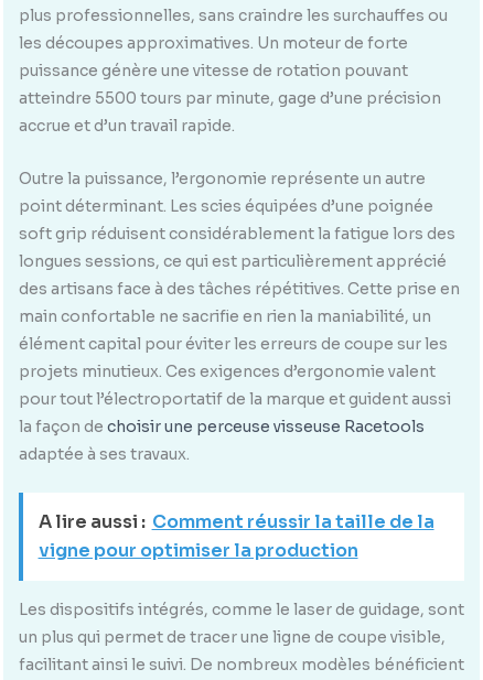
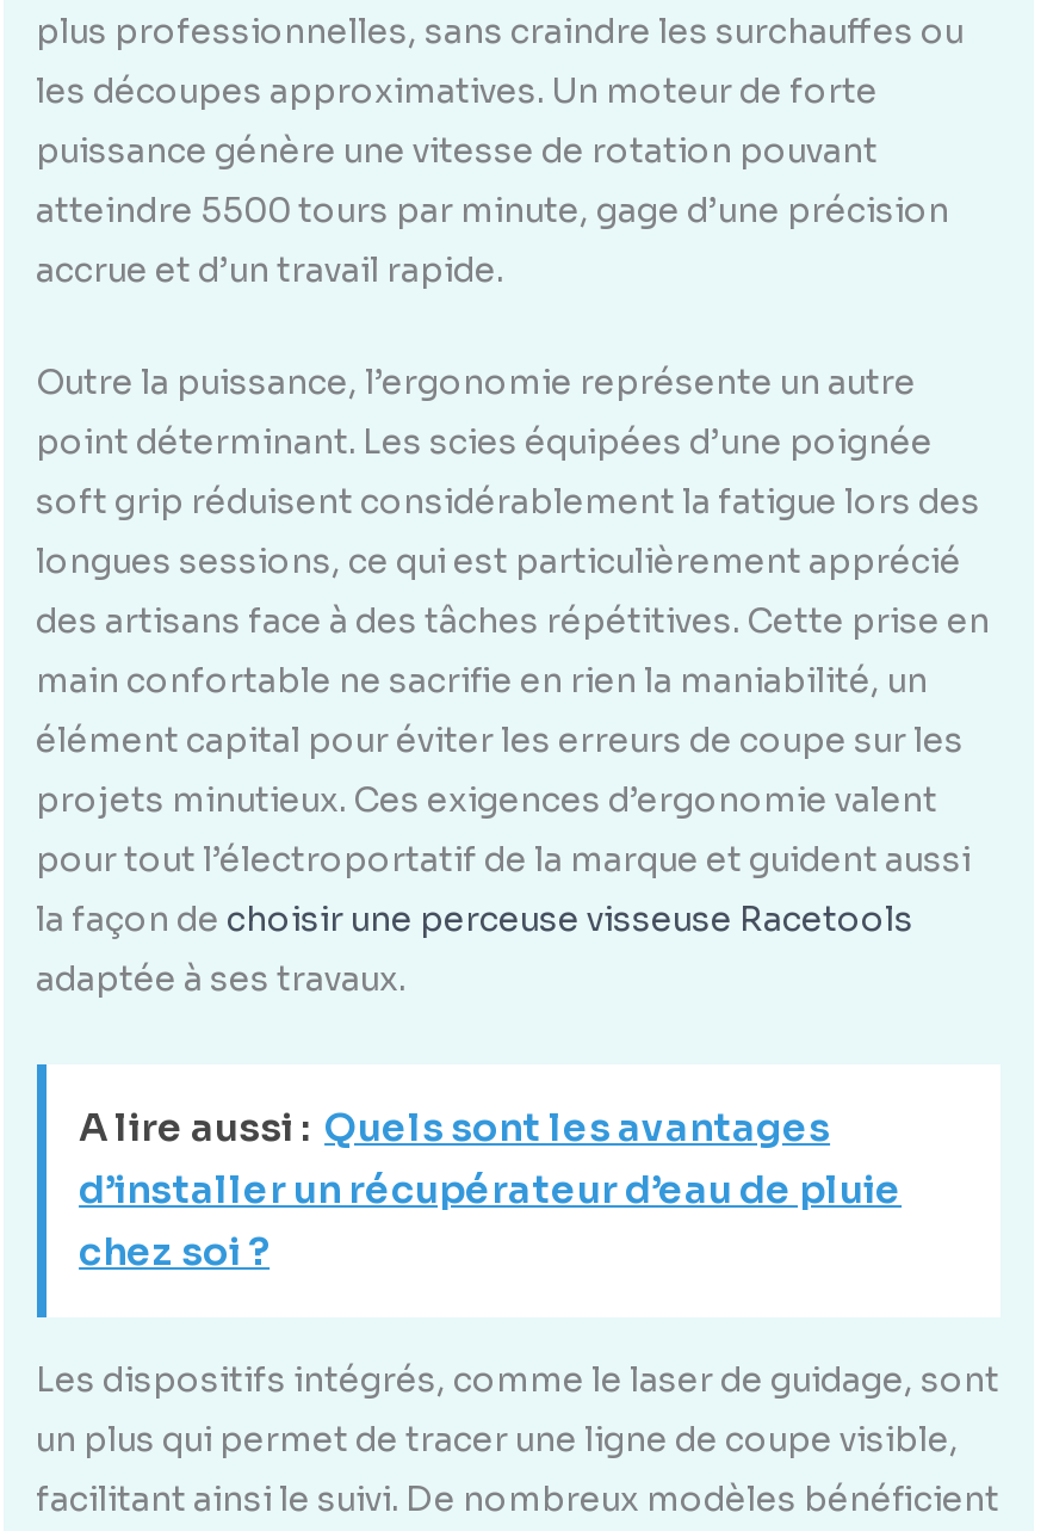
[38,510,434,562] A lire aussi : Comment réussir la taille de la | vigne pour optimiser la production -> [79,1103,902,1277] A lire aussi : Quels sont les avantages | d’installer un récupérateur d’eau de pluie | chez soi ?

